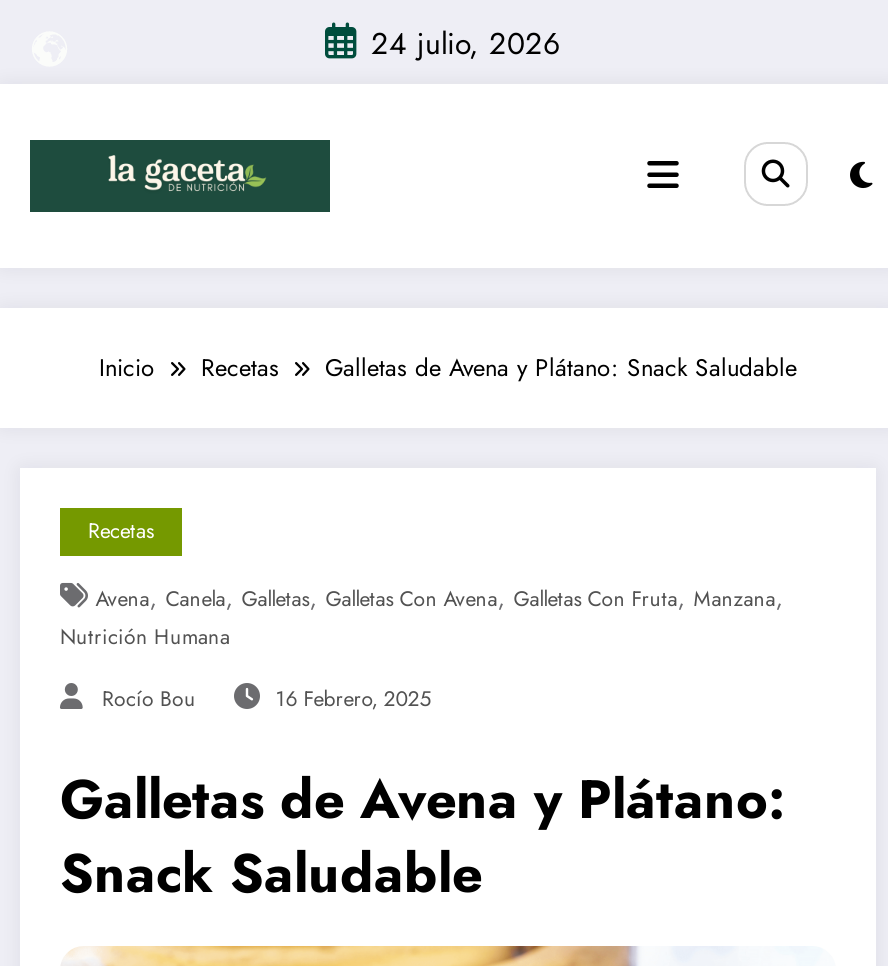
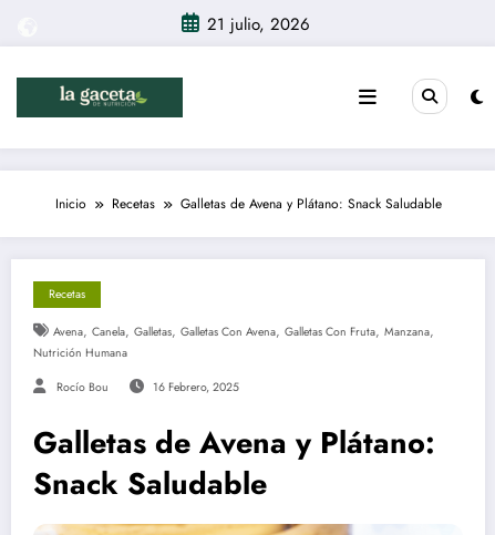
[371,22,561,66] 24 julio, 2026 -> [207,12,310,37] 21 julio, 2026

